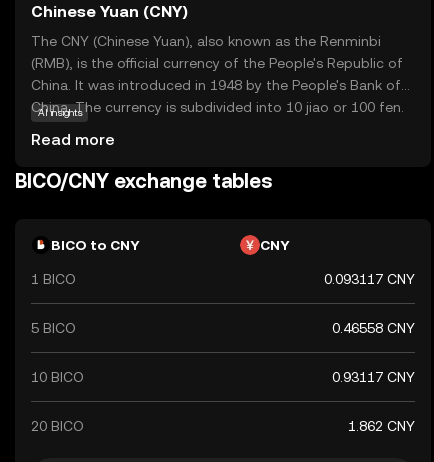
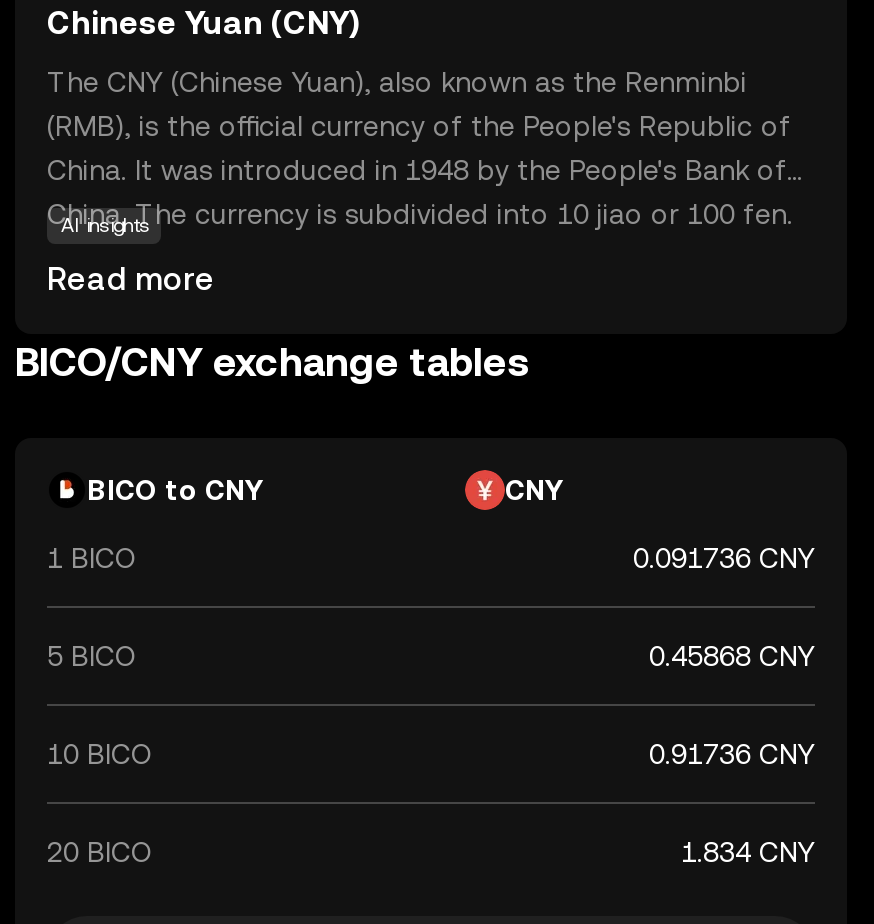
[324,271,415,287] 0.093117 CNY -> [633,542,815,574] 0.091736 CNY
[332,320,415,336] 0.46558 CNY -> [649,640,815,672] 0.45868 CNY
[332,369,415,385] 0.93117 CNY -> [649,738,815,770] 0.91736 CNY
[348,418,415,434] 1.862 CNY -> [681,836,815,868] 1.834 CNY

